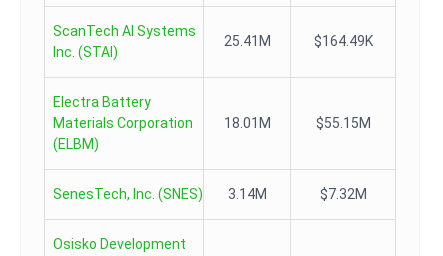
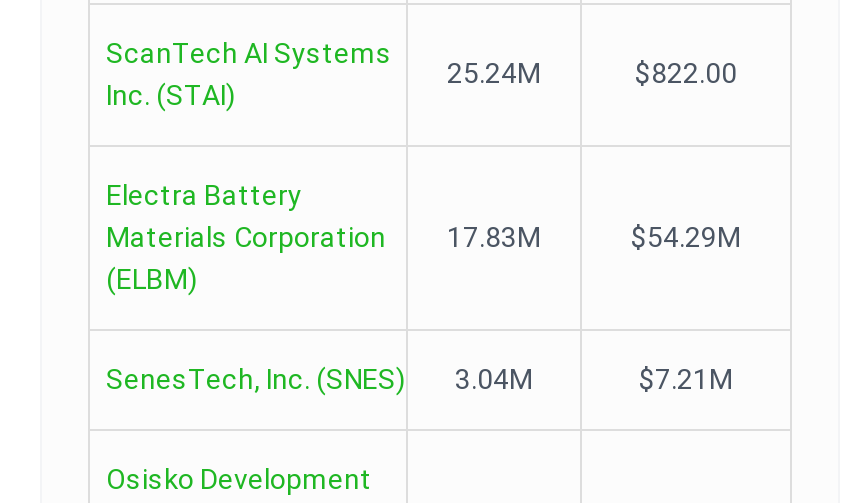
[223,33,372,49] 25.41M | $164.49K -> [447,57,737,89] 25.24M | $822.00
[223,115,370,131] 18.01M | $55.15M -> [447,221,741,253] 17.83M | $54.29M
[227,186,366,202] 3.14M | $7.32M -> [455,363,733,395] 3.04M | $7.21M

